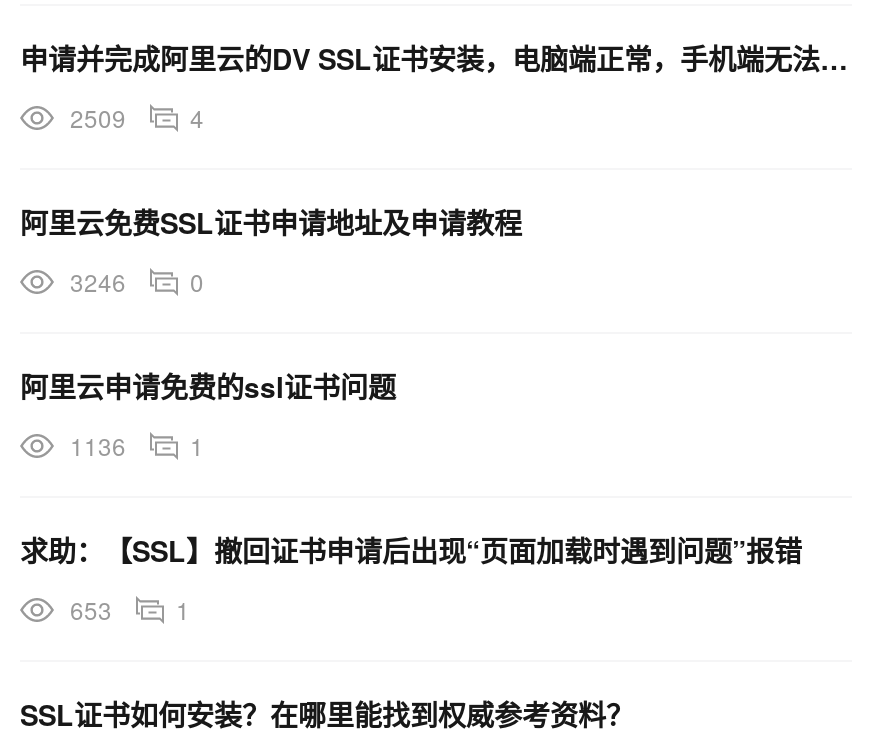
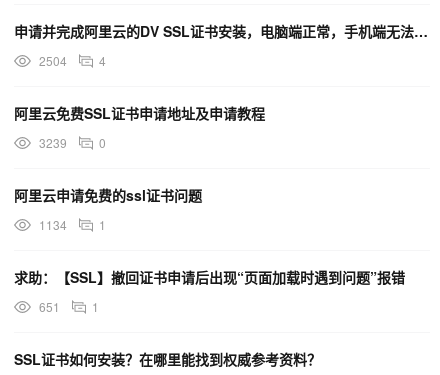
[70,100,204,134] 2509 4 -> [39,52,106,69] 2504 4
[70,264,204,298] 3246 0 -> [39,134,106,151] 3239 0
[70,428,204,462] 1136 1 -> [39,216,106,233] 1134 1
[70,592,190,626] 653 1 -> [39,298,99,315] 651 1

